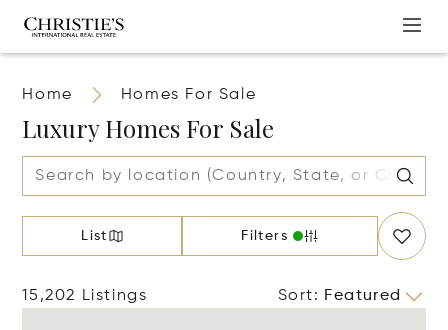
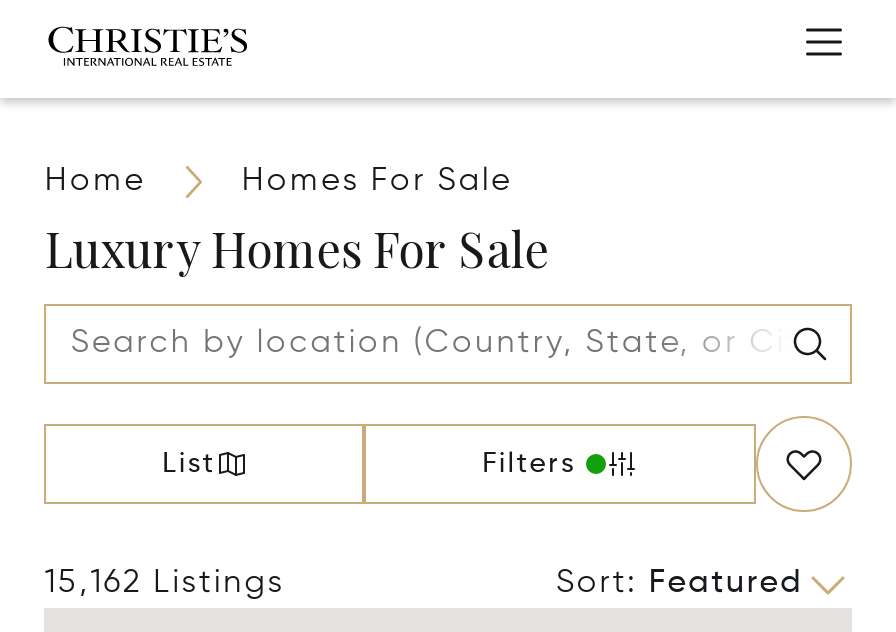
[22,288,147,304] 15,202 Listings -> [45,568,285,600] 15,162 Listings

